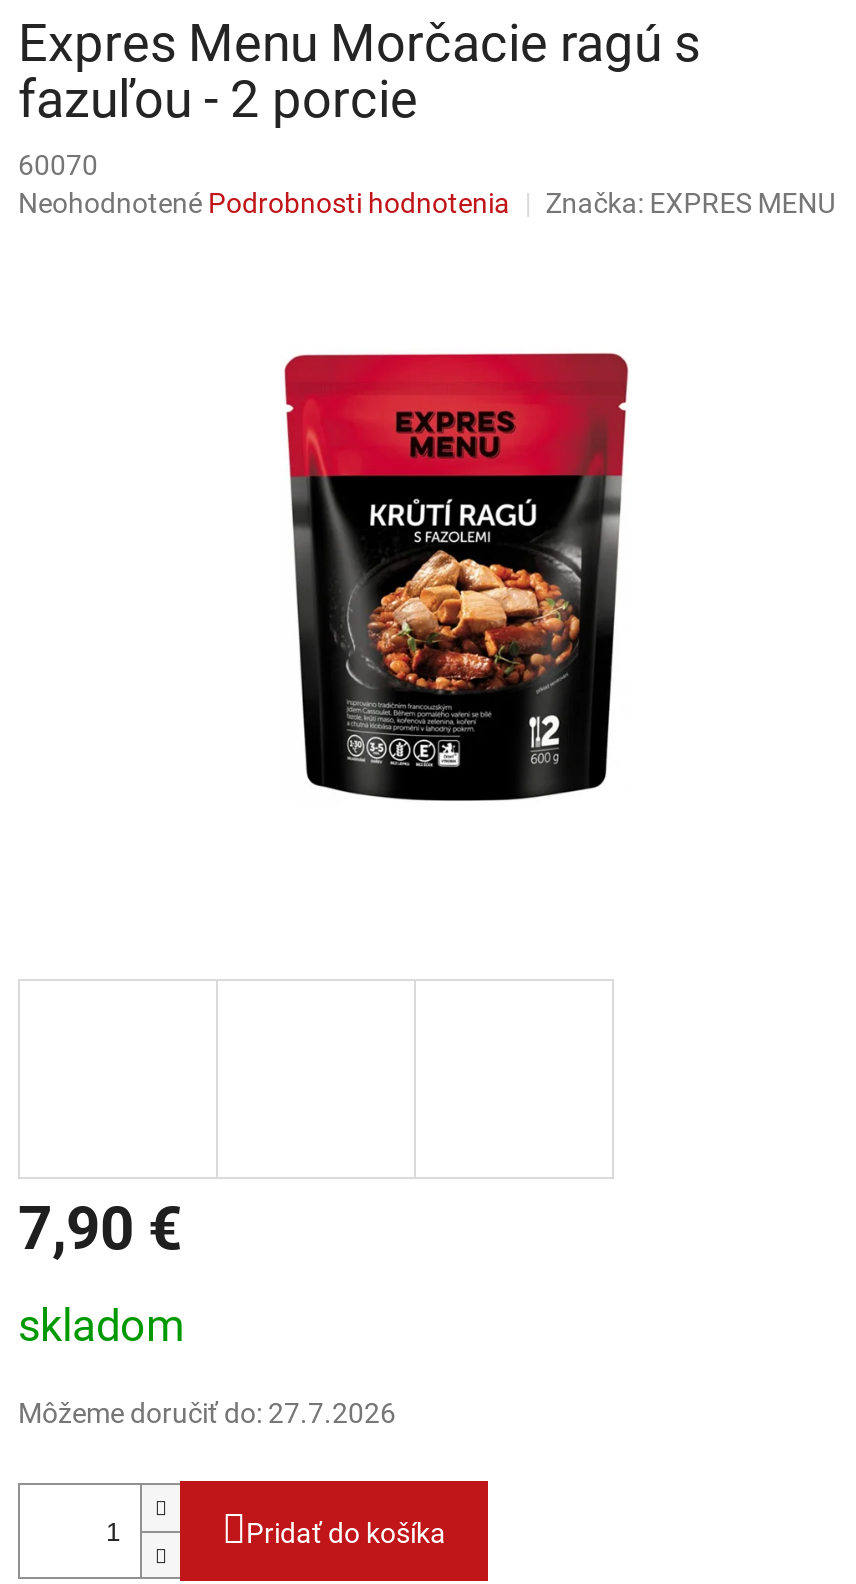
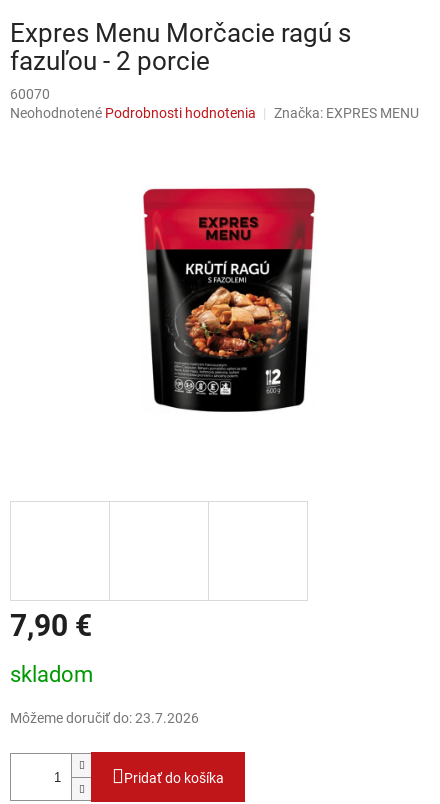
[18,1398,396,1430] Môžeme doručiť do: 27.7.2026 -> [10,710,199,726] Môžeme doručiť do: 23.7.2026

